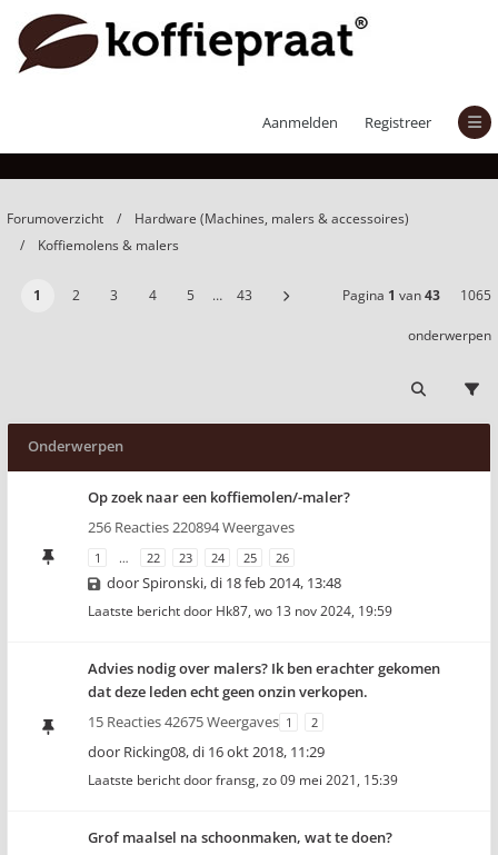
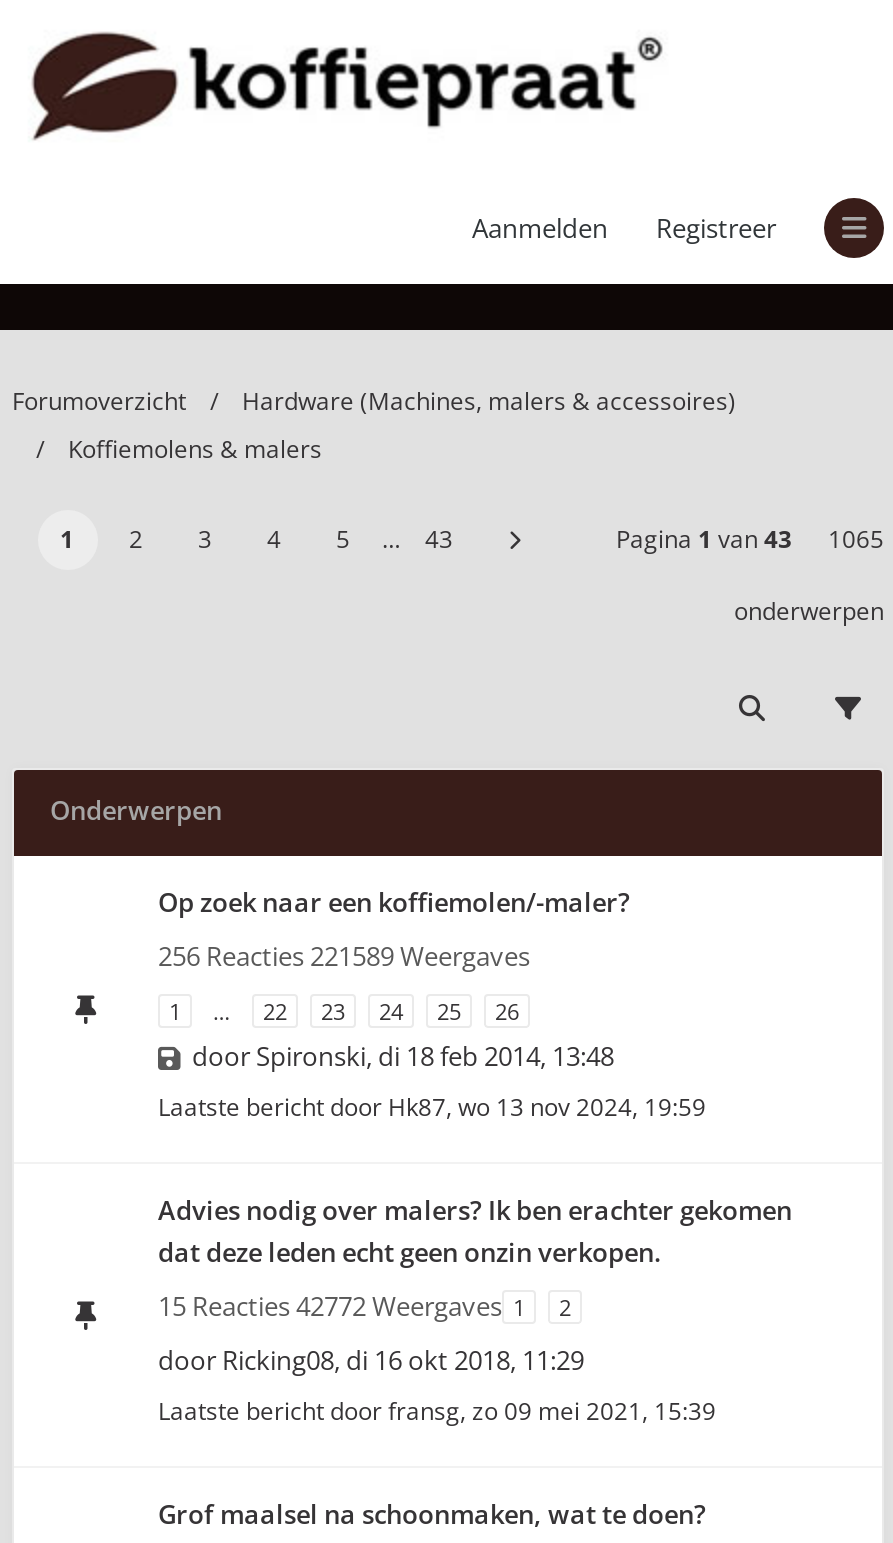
[88,517,295,537] 256 Reacties 220894 Weergaves -> [158,938,530,974] 256 Reacties 221589 Weergaves
[88,712,292,732] 15 Reacties 42675 Weergaves 1 -> [158,1288,525,1324] 15 Reacties 42772 Weergaves 1

